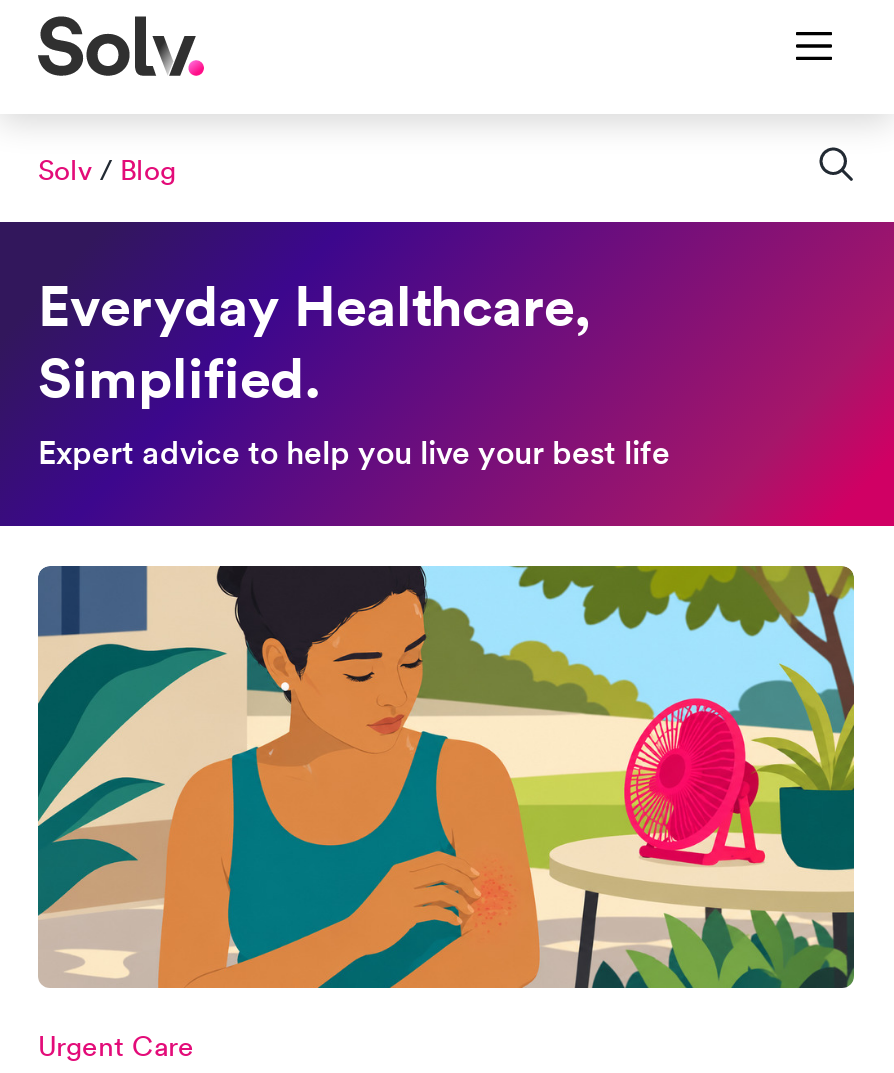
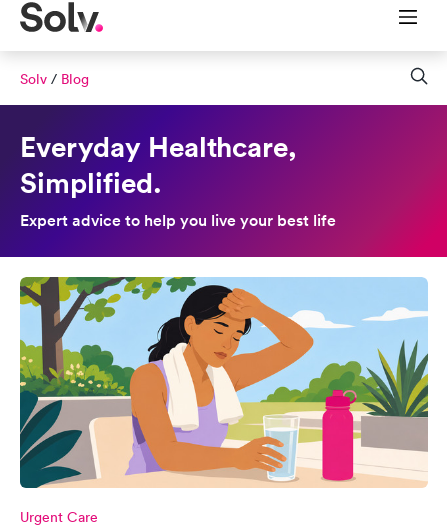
[36,564,856,990] [image] -> [19,276,429,489] [image]

